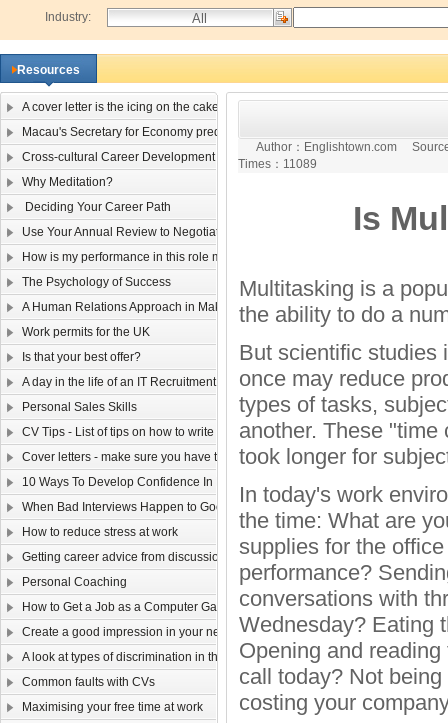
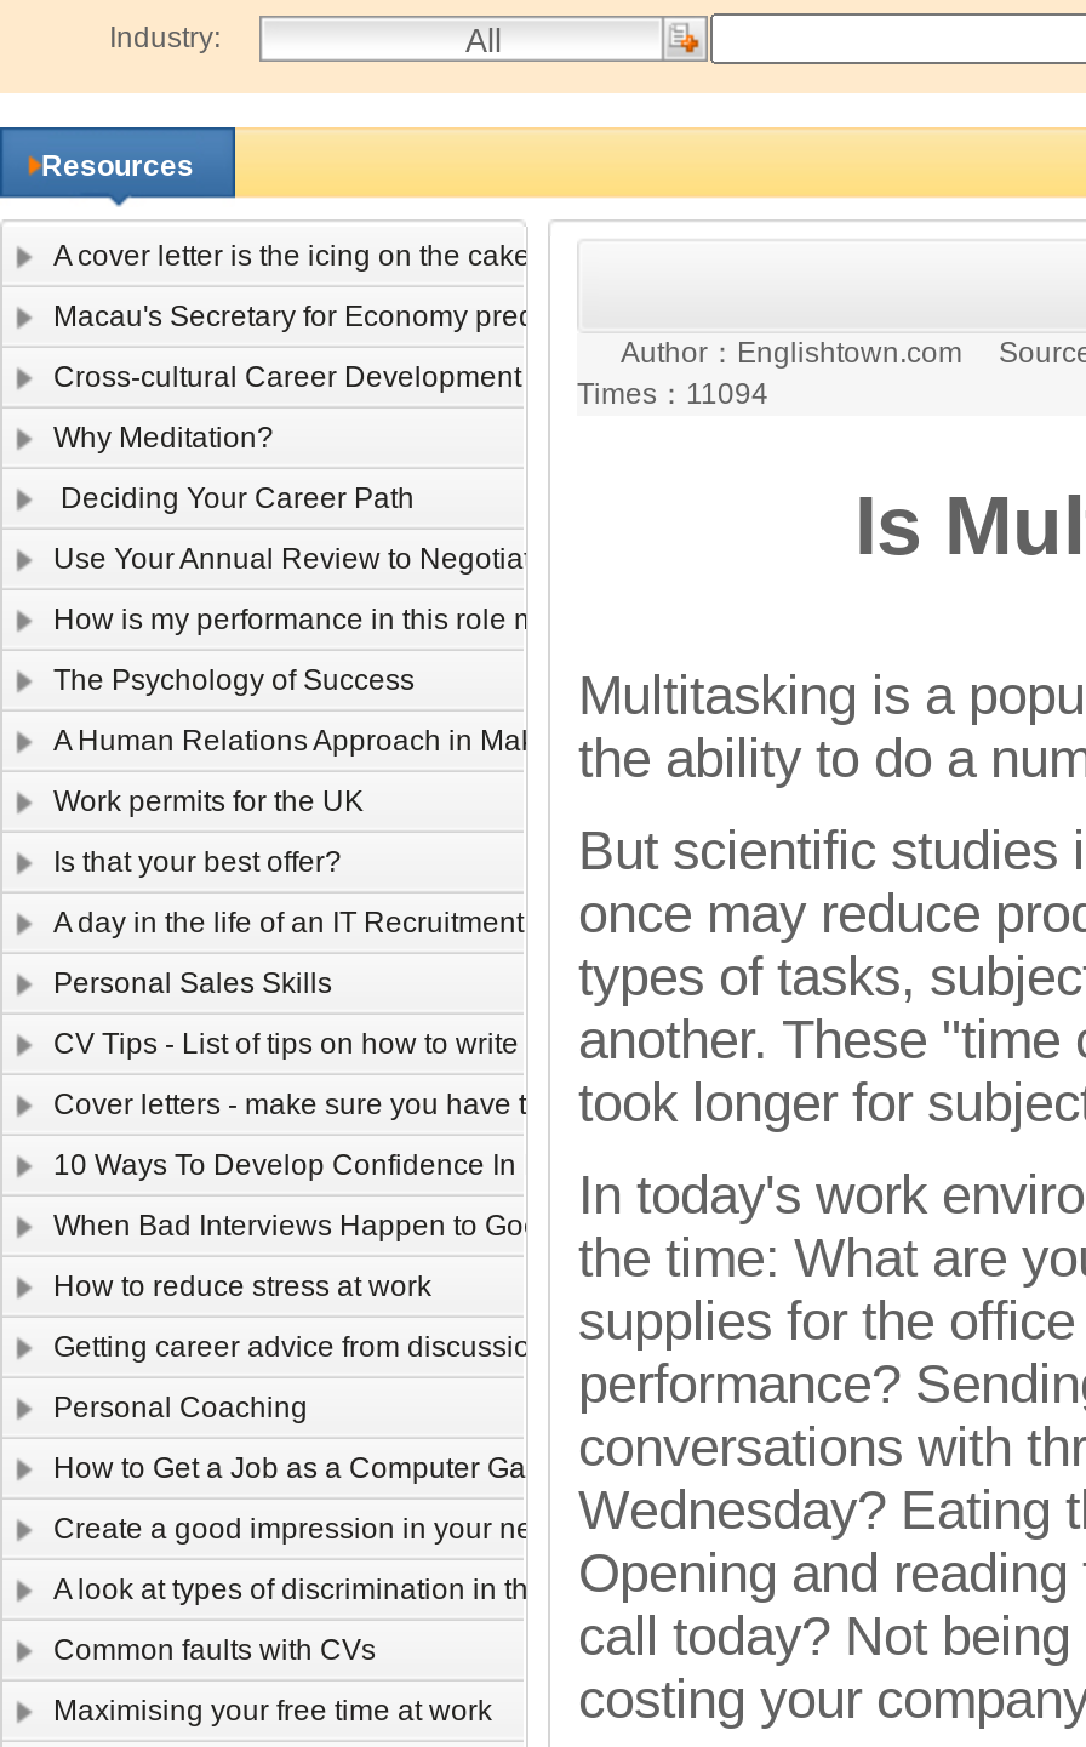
[1,150,317,171] Cross-cultural Career Development Times：11089 -> [2,360,768,411] Cross-cultural Career Development Times：11094

